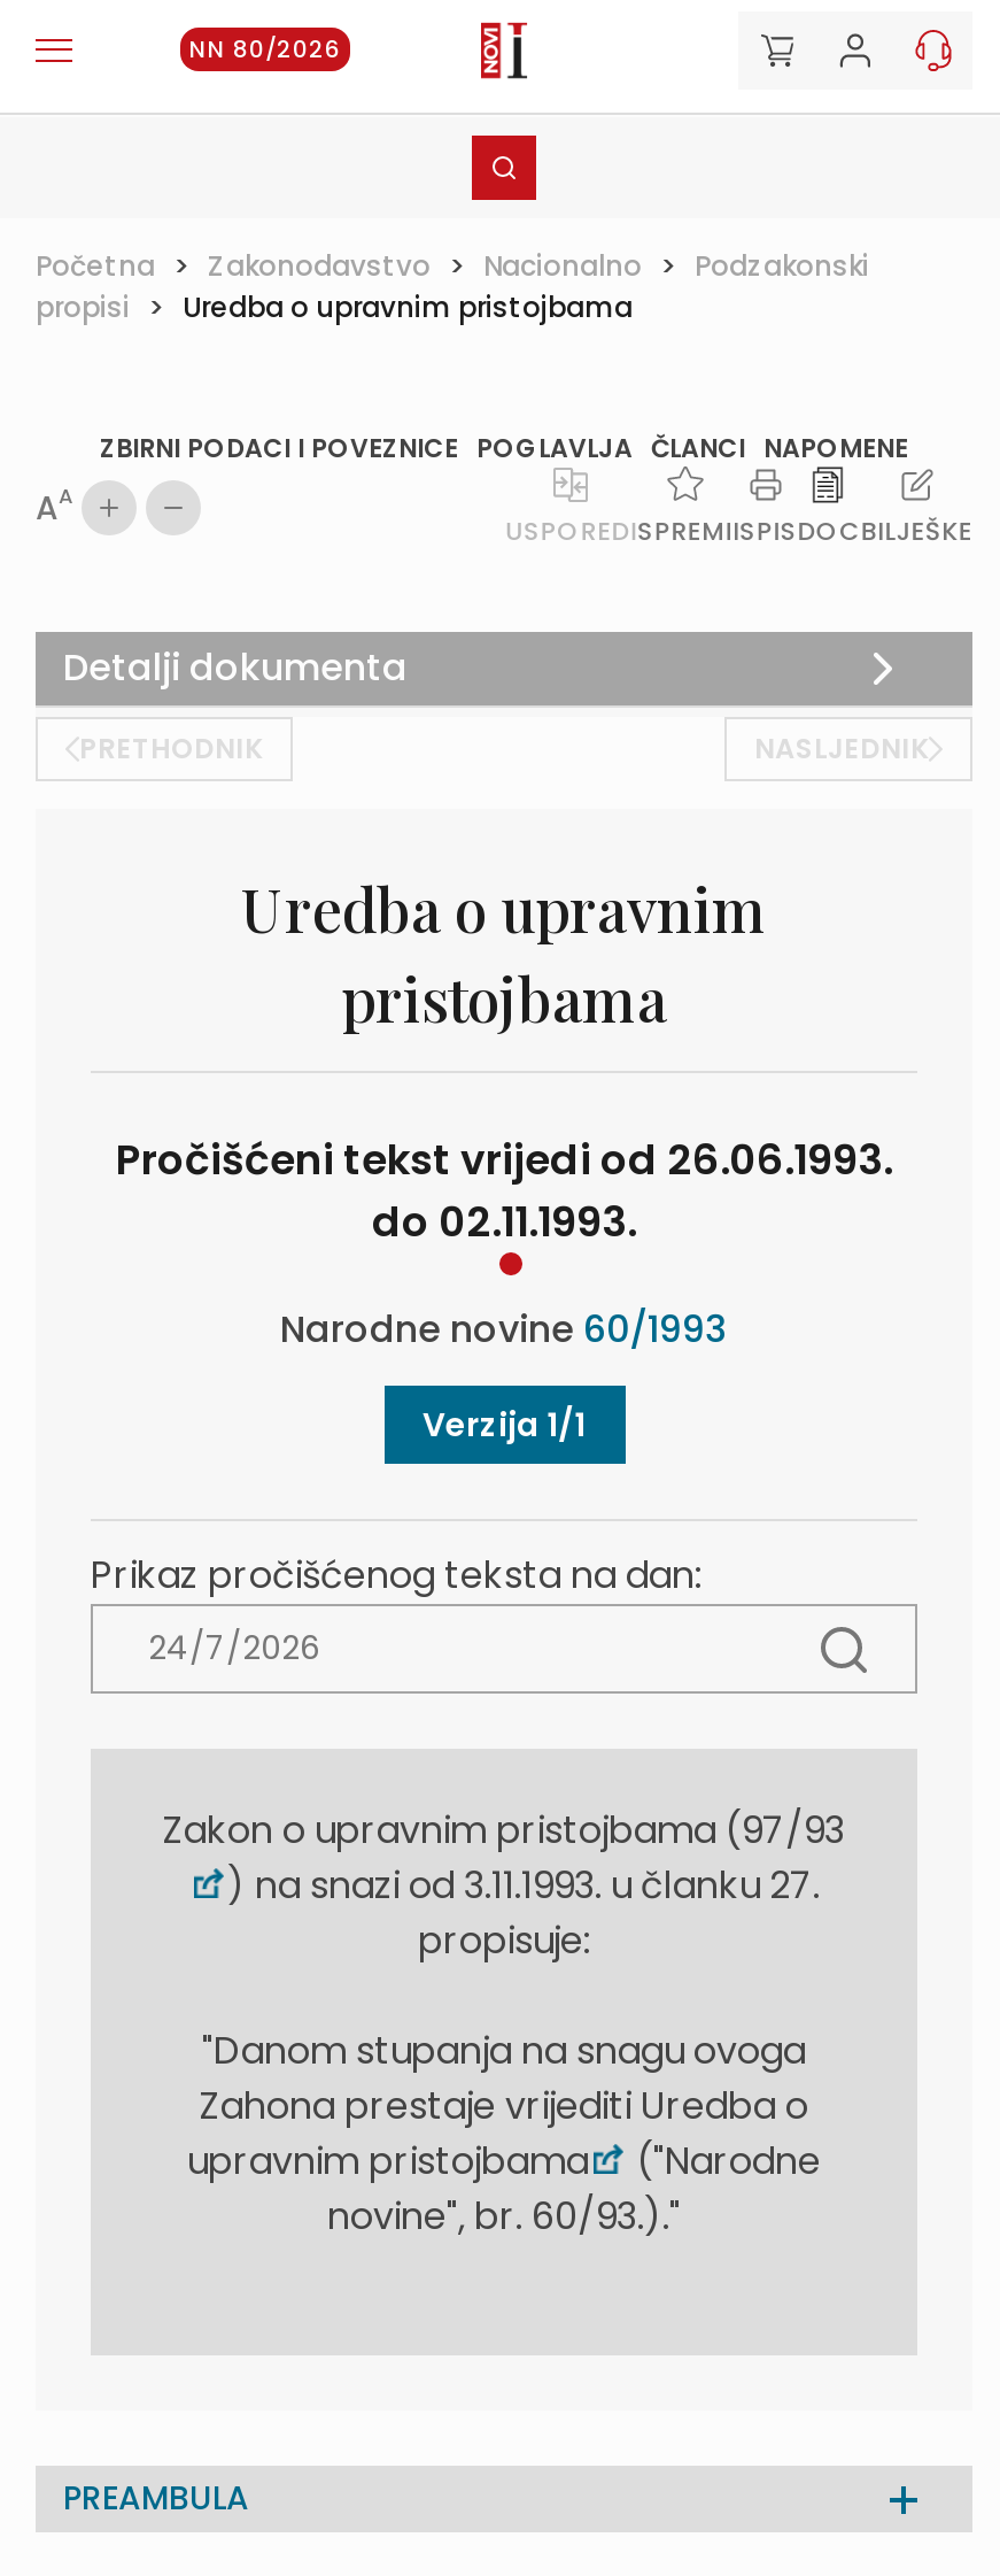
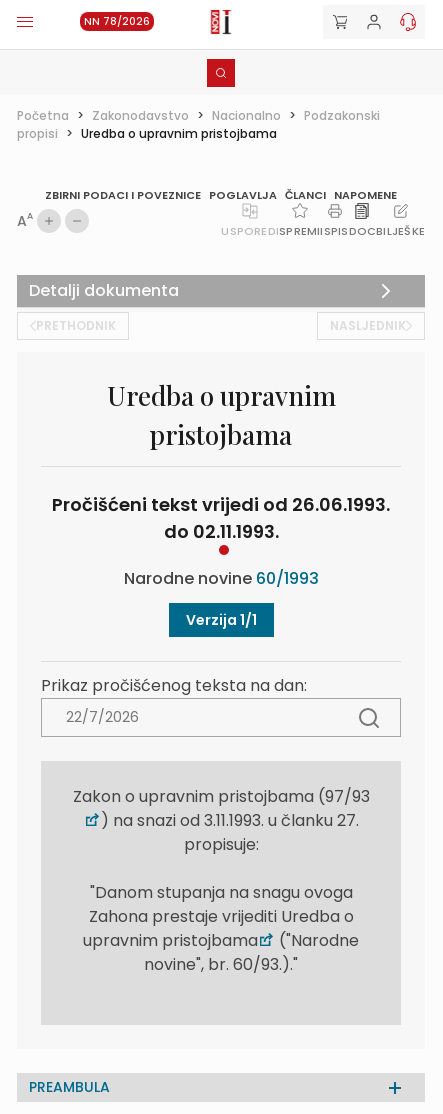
[189,32,341,67] NN 80/2026 -> [84,14,150,29] NN 78/2026

